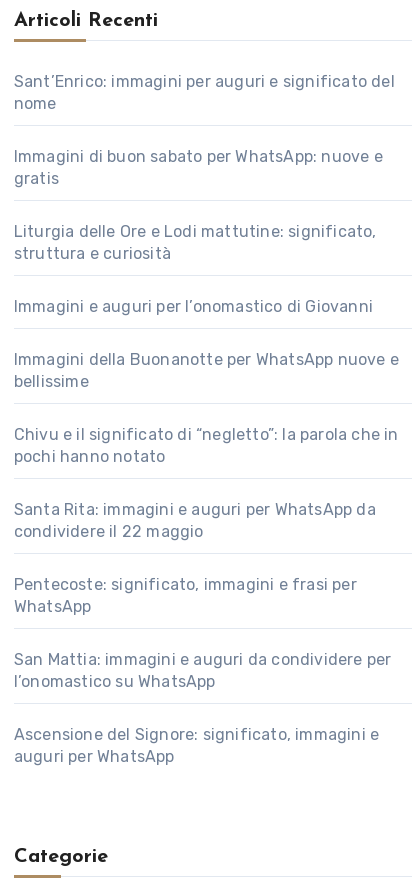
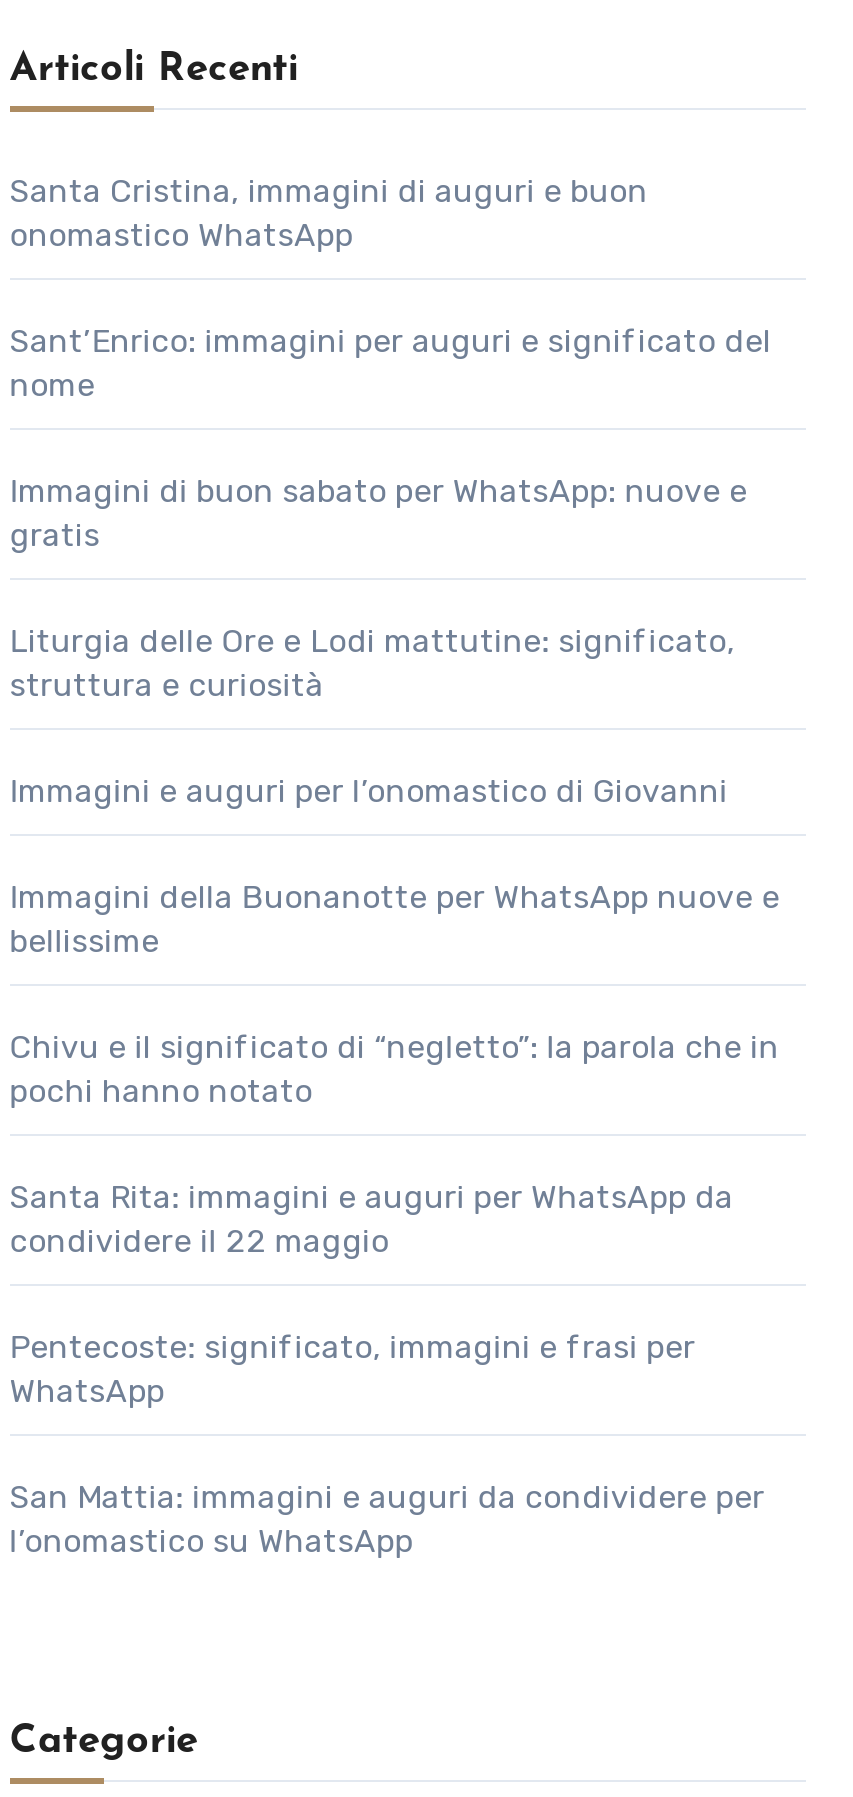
none -> [10,171,648,253] Santa Cristina, immagini di auguri e buon | onomastico WhatsApp
moved [14,72,399,691] -> [10,321,780,1559]: Sant’Enrico: immagini per auguri e significato del | nome | Immagini di buon sabato per WhatsApp: nuove e | ... | San Mattia: immagini e auguri da condividere per | l’onomastico su WhatsApp
[14,725,379,766] Ascensione del Signore: significato, immagini e | auguri per WhatsApp -> none

